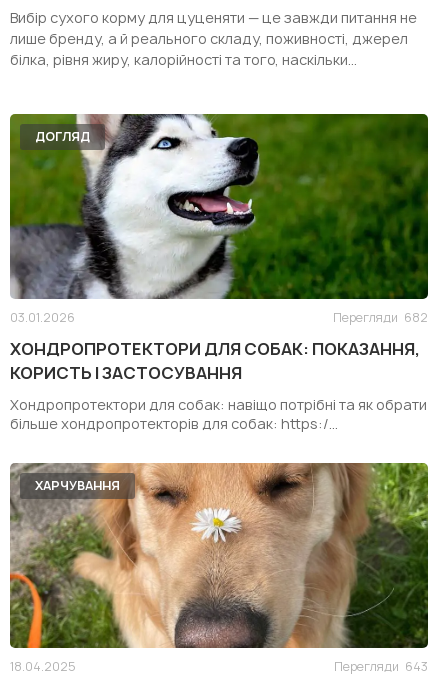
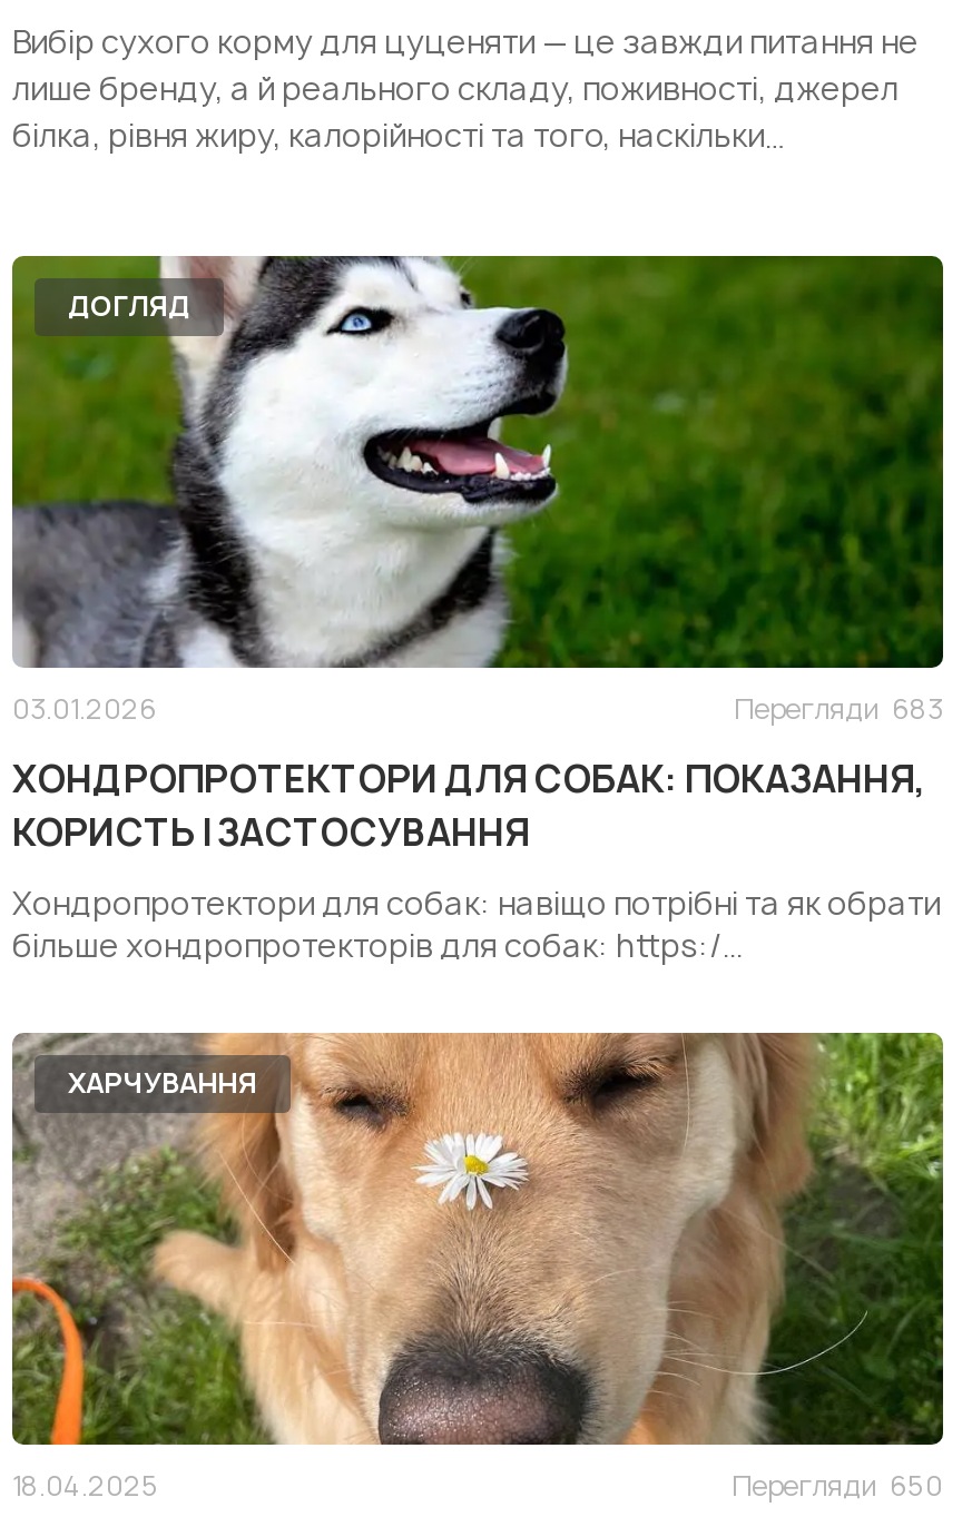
[333,309,428,326] Перегляди 682 -> [734,691,943,729] Перегляди 683
[334,658,428,675] Перегляди 643 -> [732,1468,943,1505] Перегляди 650

